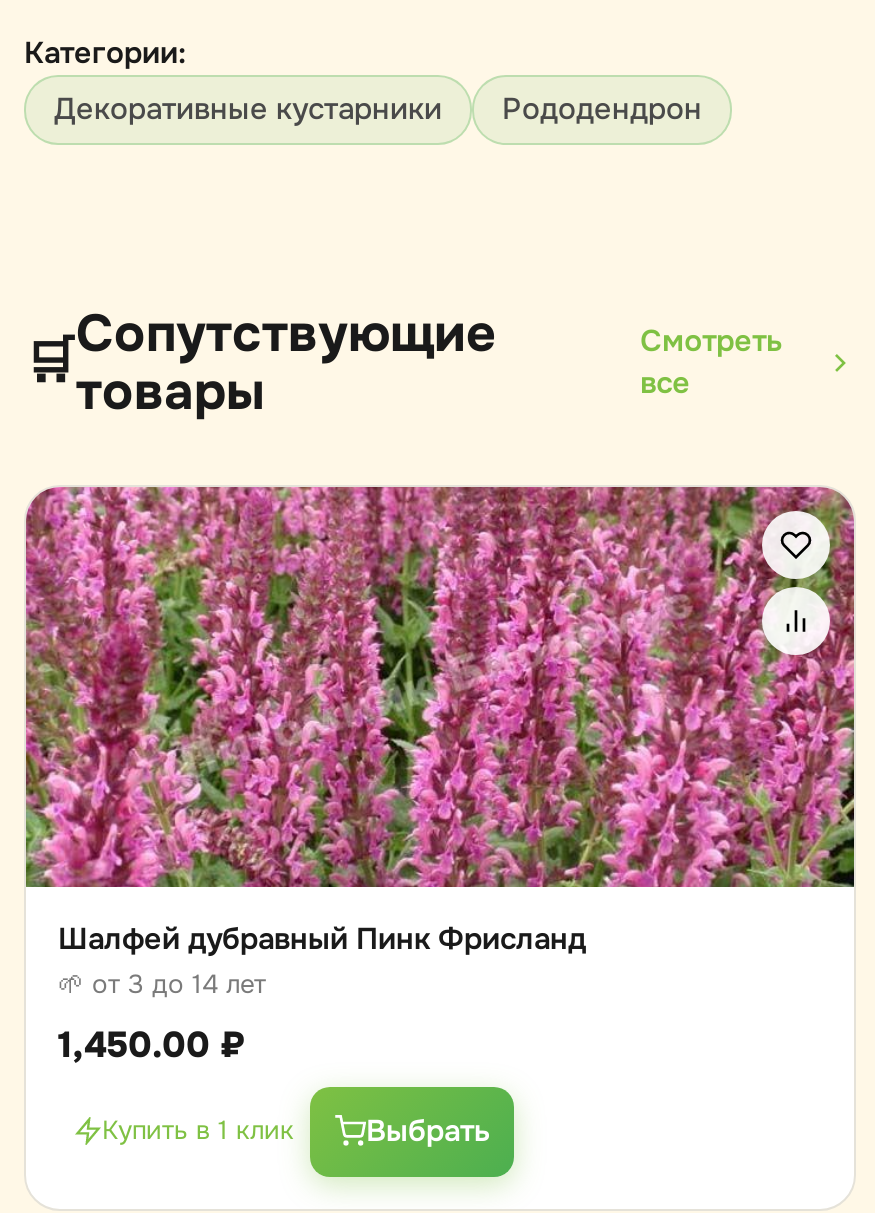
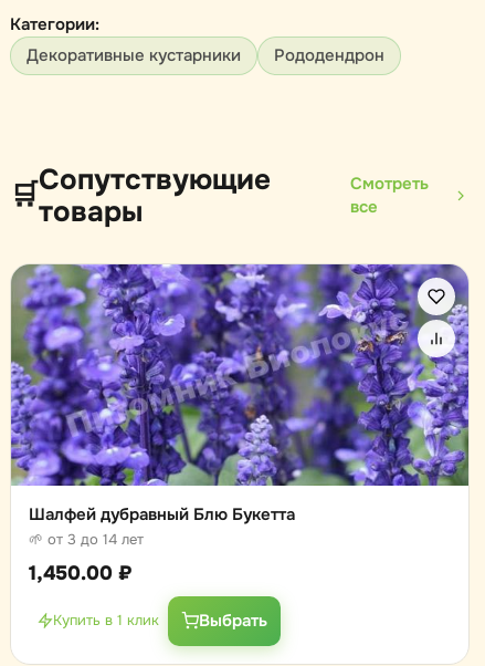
[24,485,856,959] [image] | Шалфей дубравный Пинк Фрисланд -> [10,263,470,525] [image] | Шалфей дубравный Блю Букетта

